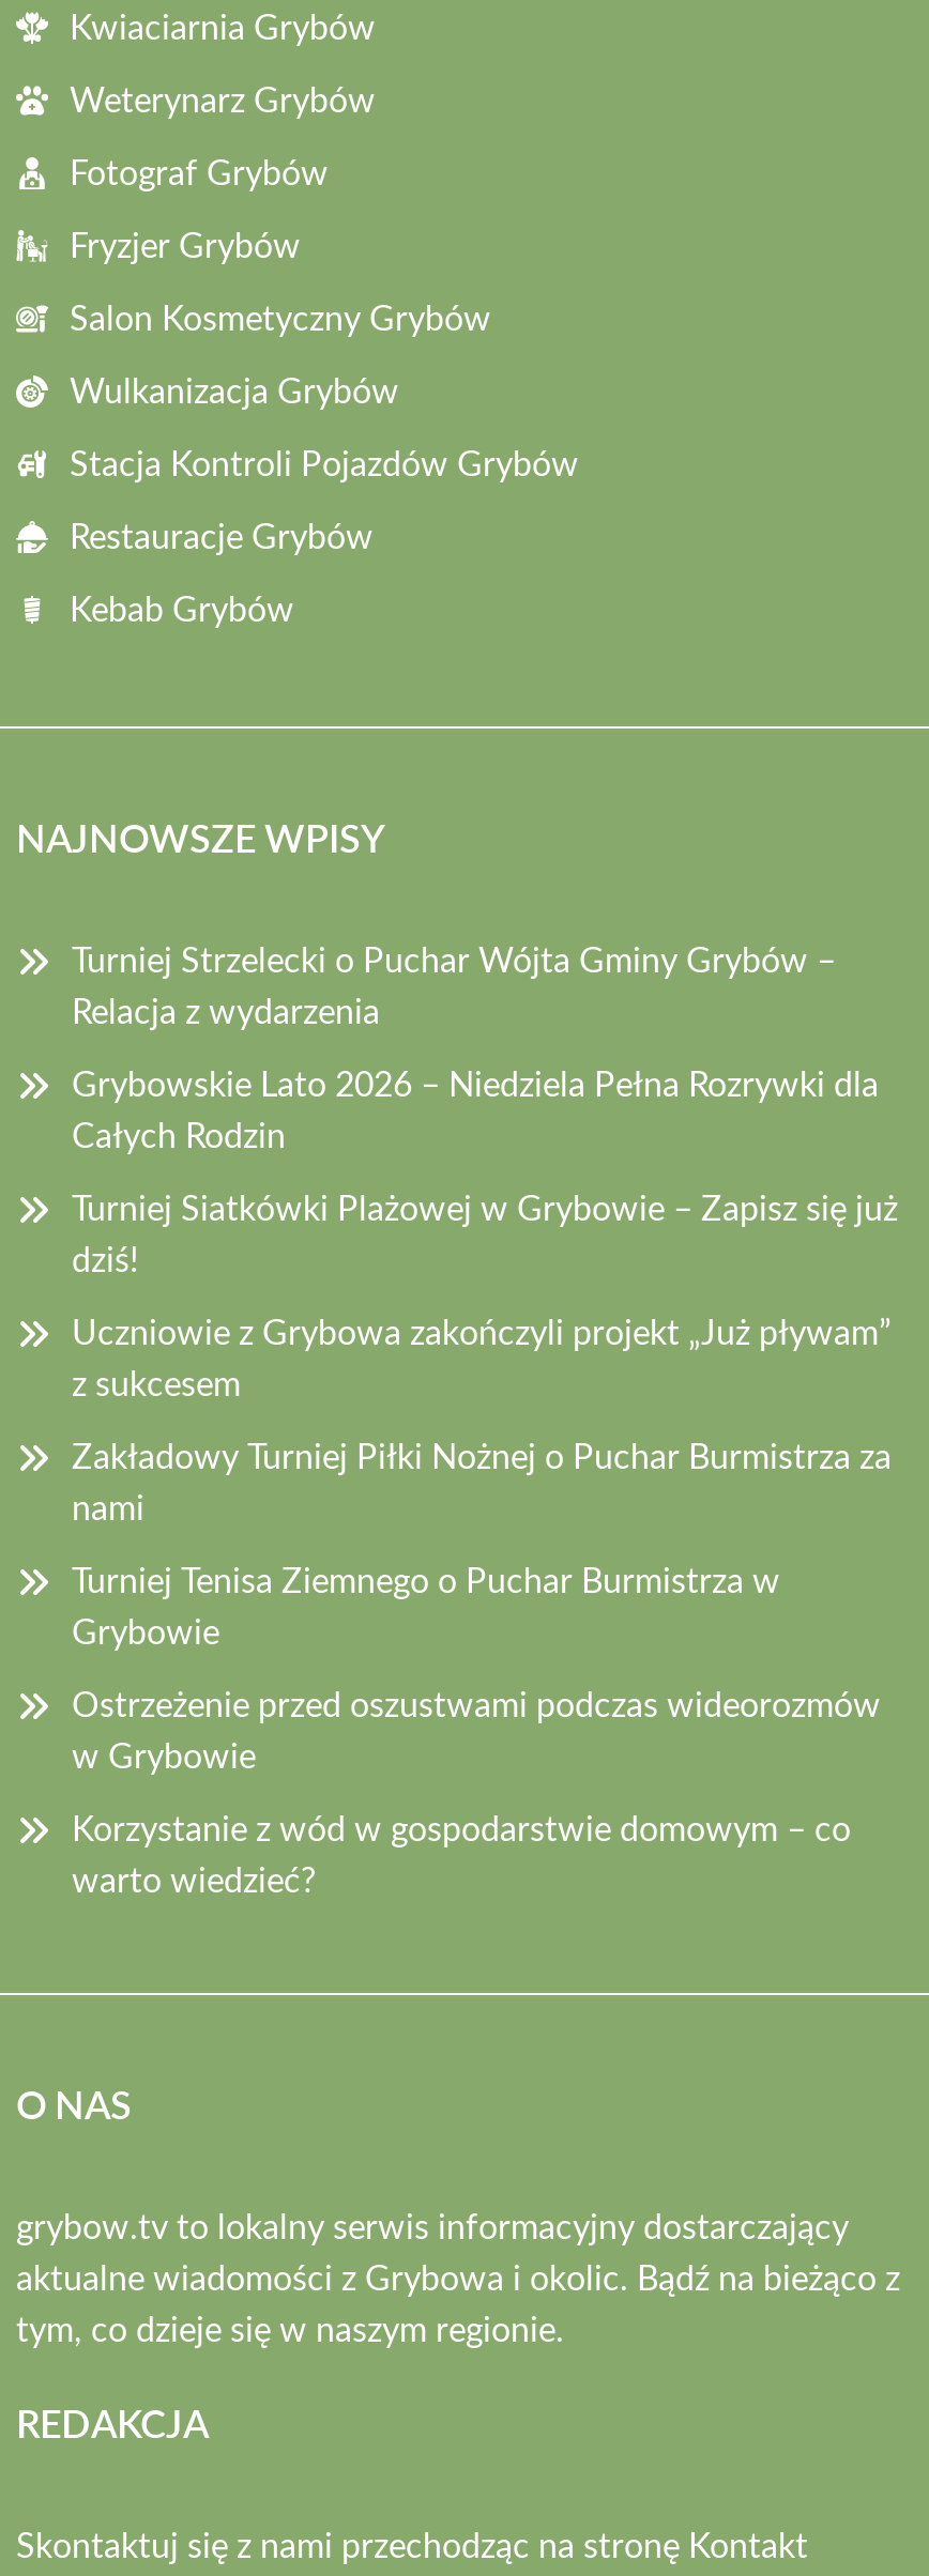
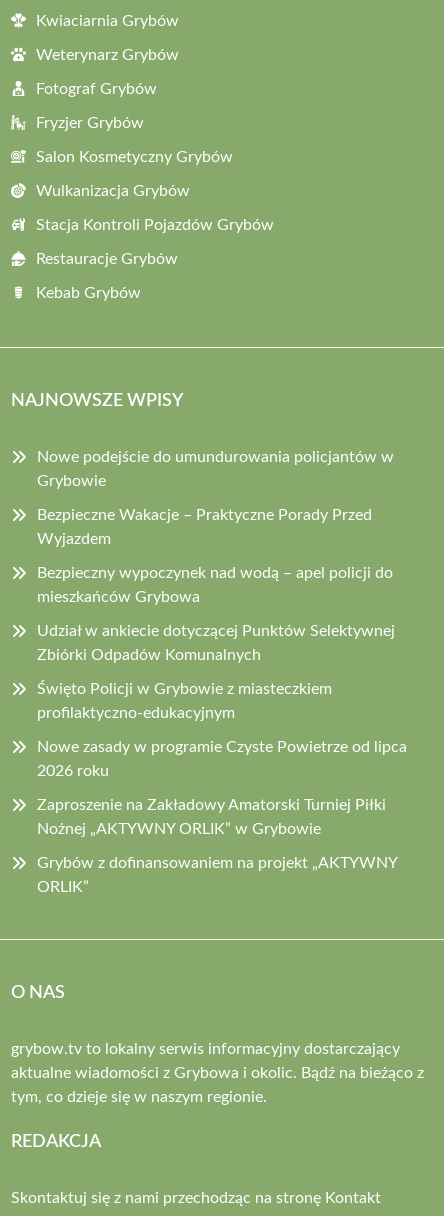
[72,945,898,1599] Turniej Strzelecki o Puchar Wójta Gminy Grybów – | Relacja z wydarzenia | Grybowskie Lato 2026 – Niedziela Pełna Rozrywki dla | Całych Rodzin | Turniej Siatkówki Plażowej w Grybowie – Zapisz się już | dziś! | Uczniowie z Grybowa zakończyli projekt „Już pływam” | z sukcesem | Zakładowy Turniej Piłki Nożnej o Puchar Burmistrza za | nami | Turniej Tenisa Ziemnego o Puchar Burmistrza w -> [37,449,394,465] Nowe podejście do umundurowania policjantów w
moved [72,1616,219,1651] -> [37,473,106,489]: Grybowie
[72,1689,881,1899] Ostrzeżenie przed oszustwami podczas wideorozmów | w Grybowie | Korzystanie z wód w gospodarstwie domowym – co | warto wiedzieć? -> [37,507,407,895] Bezpieczne Wakacje – Praktyczne Porady Przed | Wyjazdem | Bezpieczny wypoczynek nad wodą – apel policji do | mieszkańców Grybowa | Udział w ankiecie dotyczącej Punktów Selektywnej | Zbiórki Odpadów Komunalnych | Święto Policji w Grybowie z miasteczkiem | profilaktyczno-edukacyjnym | Nowe zasady w programie Czyste Powietrze od lipca | 2026 roku | Zaproszenie na Zakładowy Amatorski Turniej Piłki | Nożnej „AKTYWNY ORLIK” w Grybowie | Grybów z dofinansowaniem na projekt „AKTYWNY | ORLIK”

